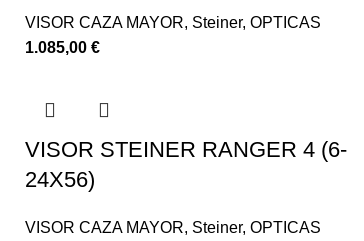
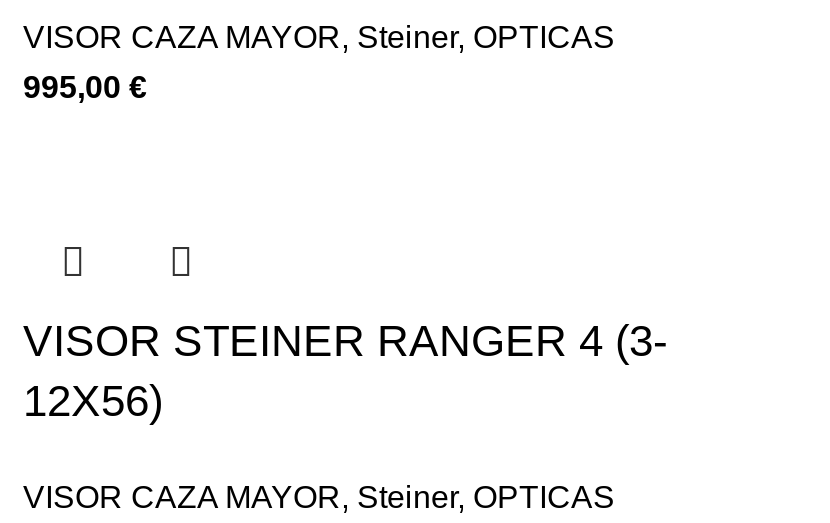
[25,38,100,55] 1.085,00 € -> [23,69,147,103] 995,00 €
[25,136,347,191] VISOR STEINER RANGER 4 (6- | 24X56) -> [23,315,667,425] VISOR STEINER RANGER 4 (3- | 12X56)

